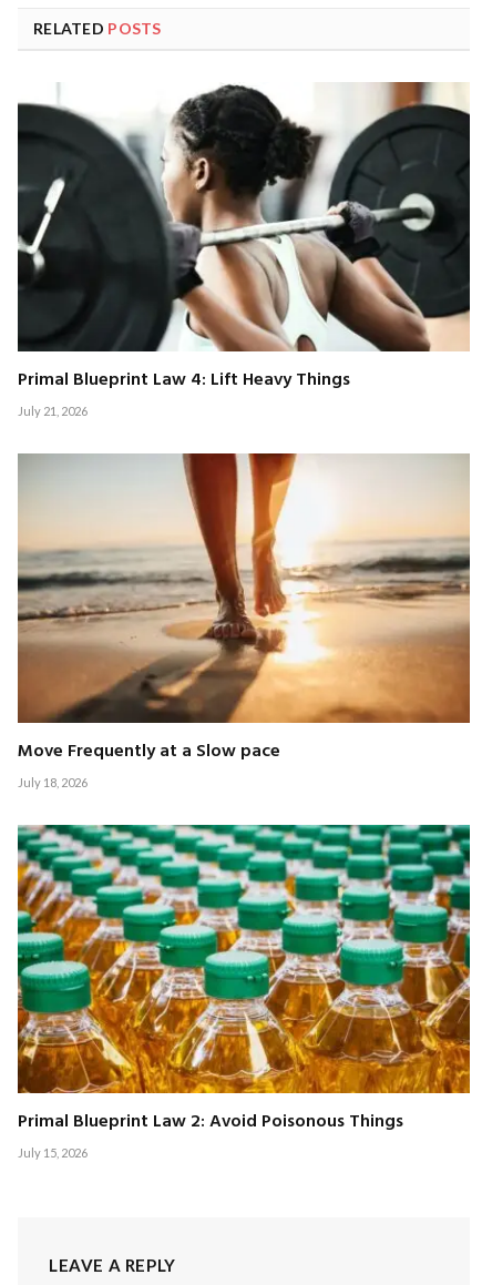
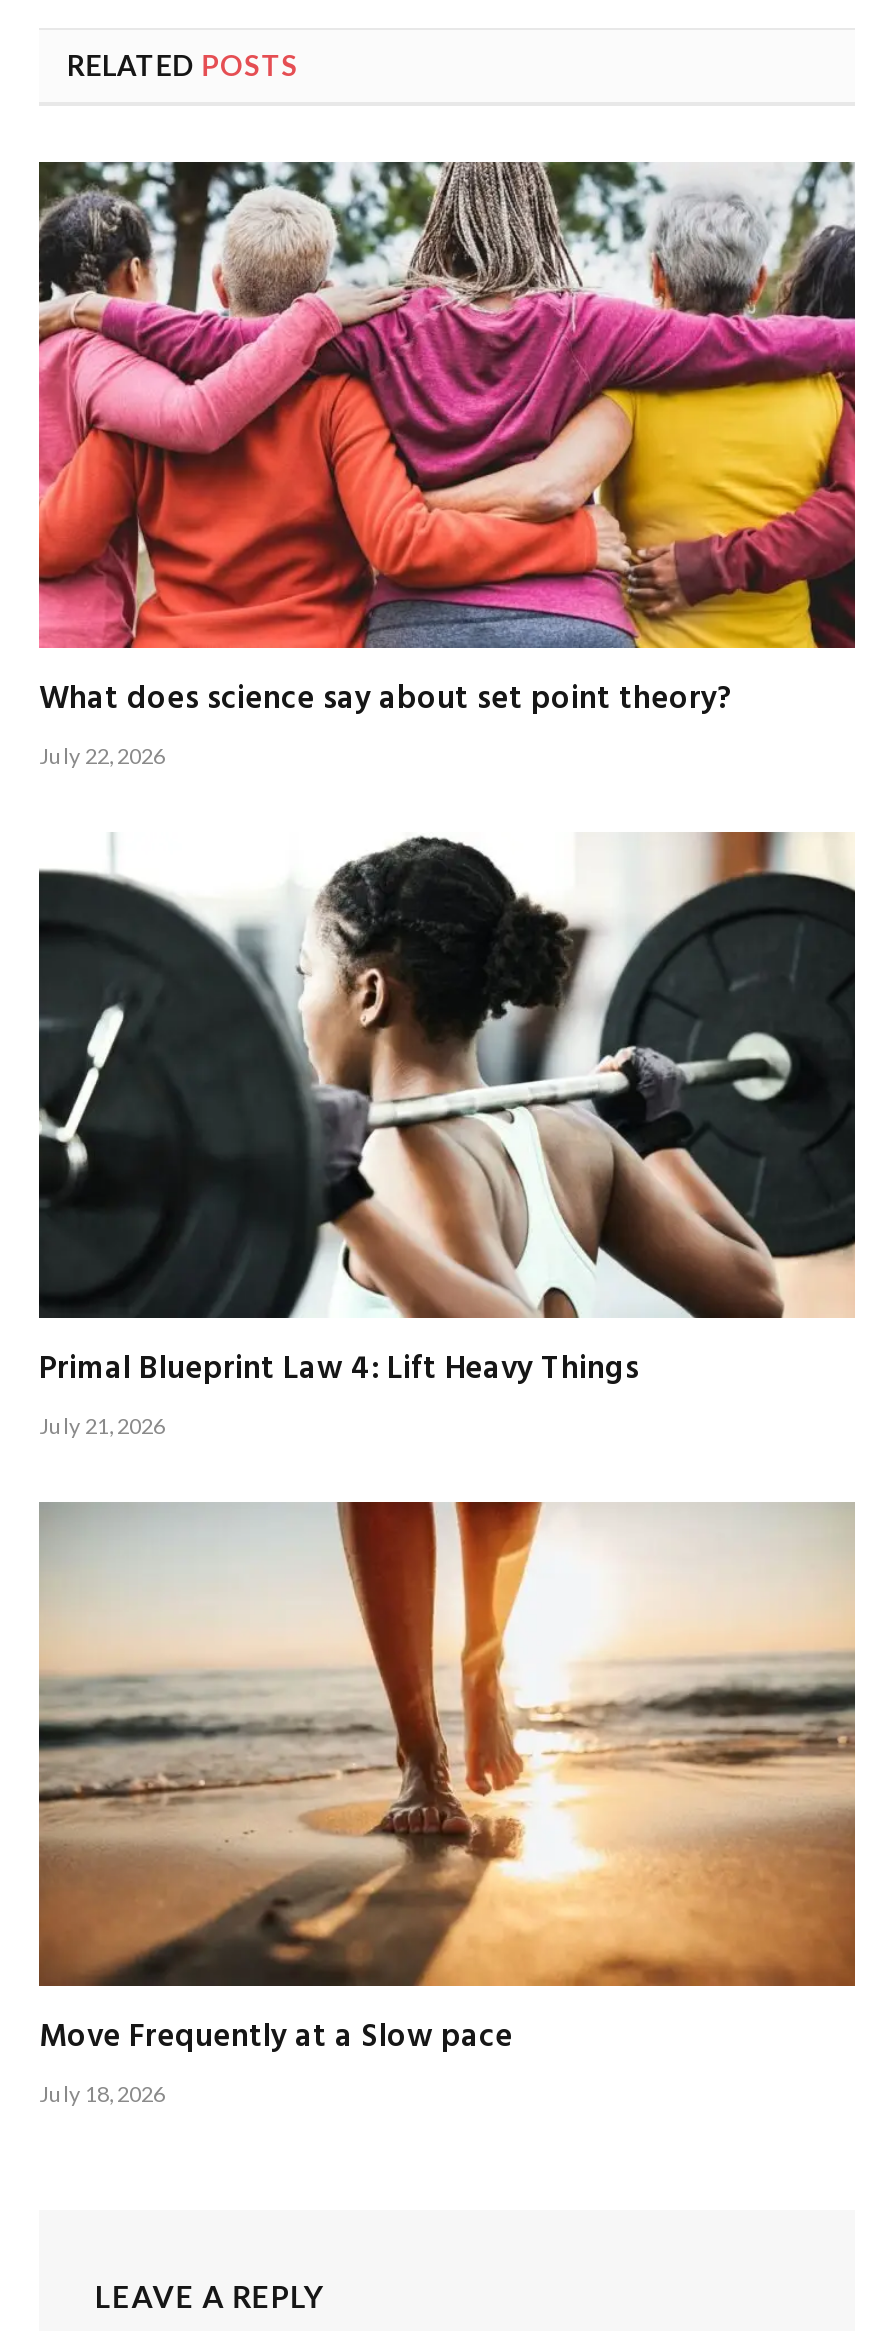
none -> [37,160,857,768] [image] | What does science say about set point theory? | July 22, 2026
moved [17,80,471,789] -> [37,828,857,2107]: [image] | Primal Blueprint Law 4: Lift Heavy Things | July 21, 2026 | Move Frequently at a Slow pace | July 18, 2026
[17,824,471,1160] [image] | Primal Blueprint Law 2: Avoid Poisonous Things | July 15, 2026 -> none

